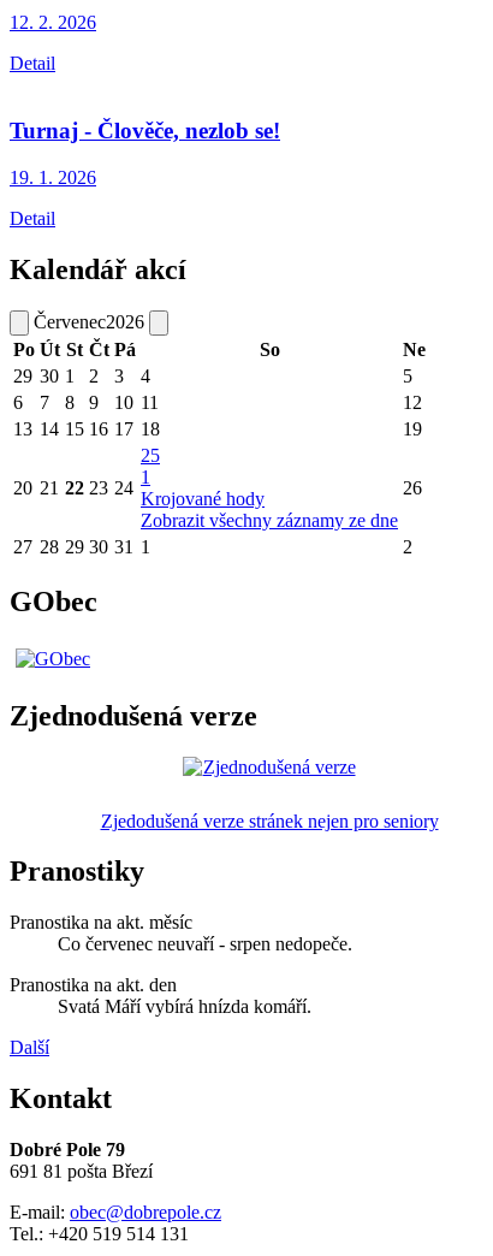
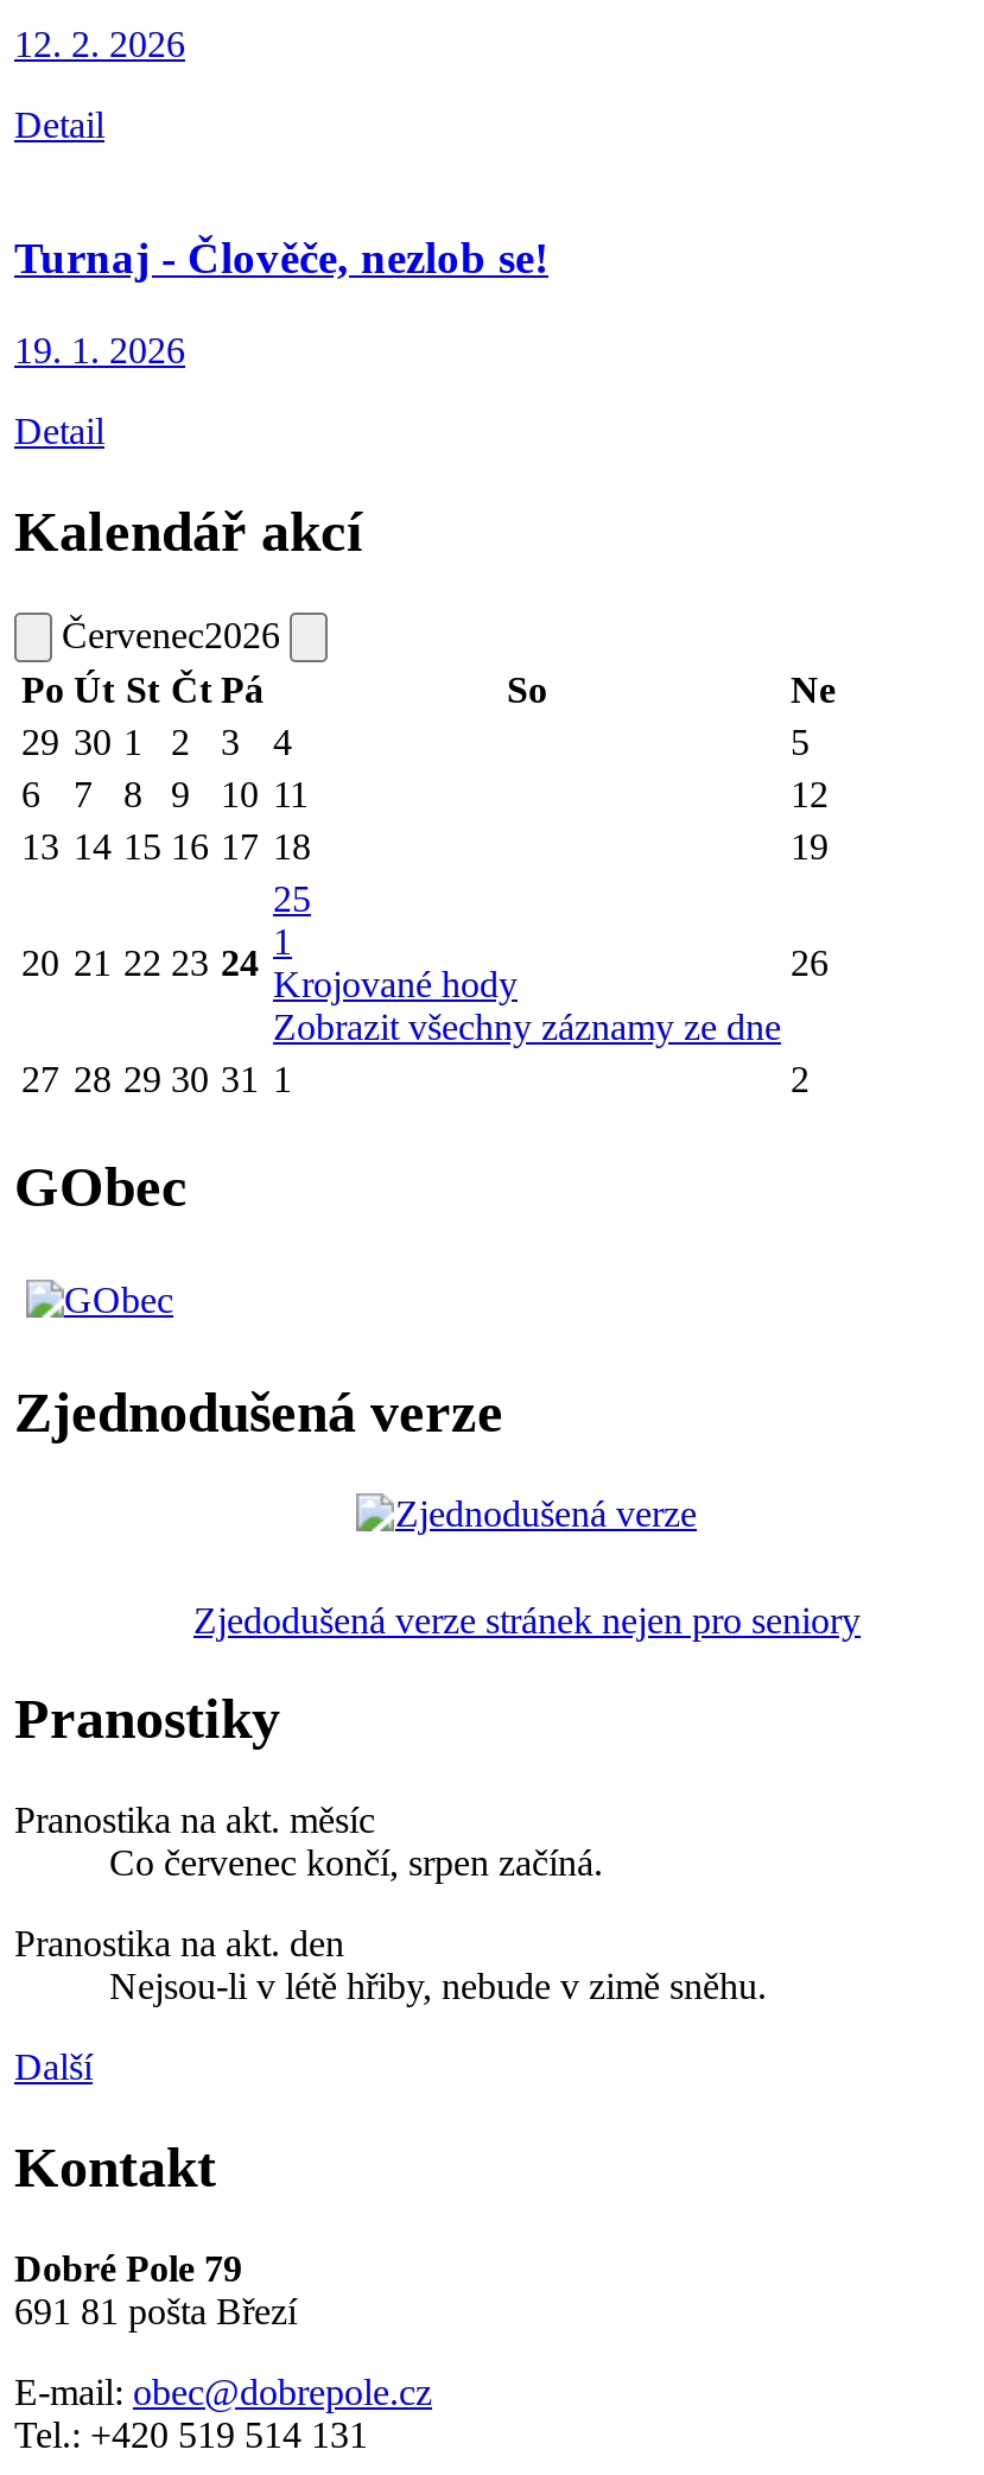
[58,934,352,954] Co červenec neuvaří - srpen nedopeče. -> [109,1843,603,1883] Co červenec končí, srpen začíná.
[58,996,311,1017] Svatá Máří vybírá hnízda komáří. -> [109,1966,767,2007] Nejsou-li v létě hřiby, nebude v zimě sněhu.

